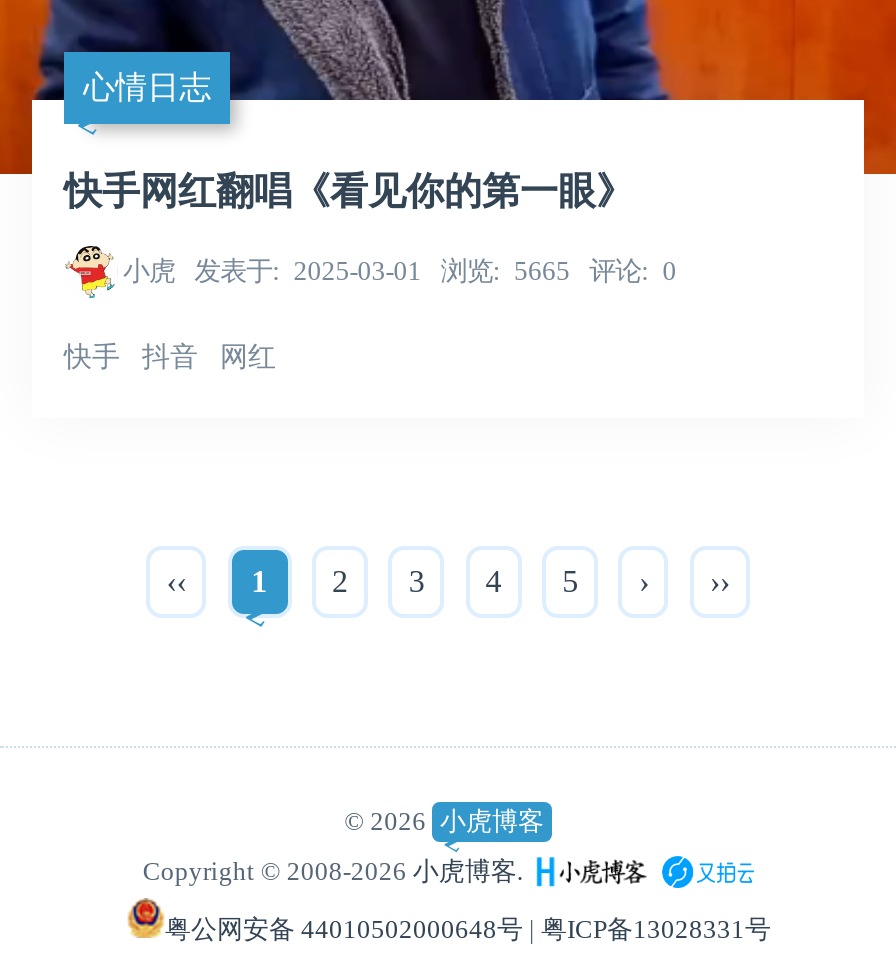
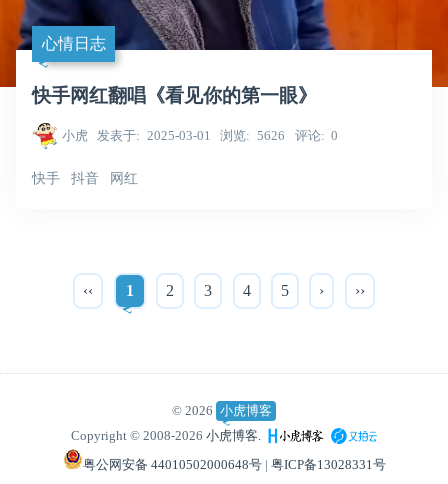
[123,257,677,287] 小虎 发表于 2025-03-01 浏览 5665 评论 0 -> [61,128,338,143] 小虎 发表于 2025-03-01 浏览 5626 评论 0

